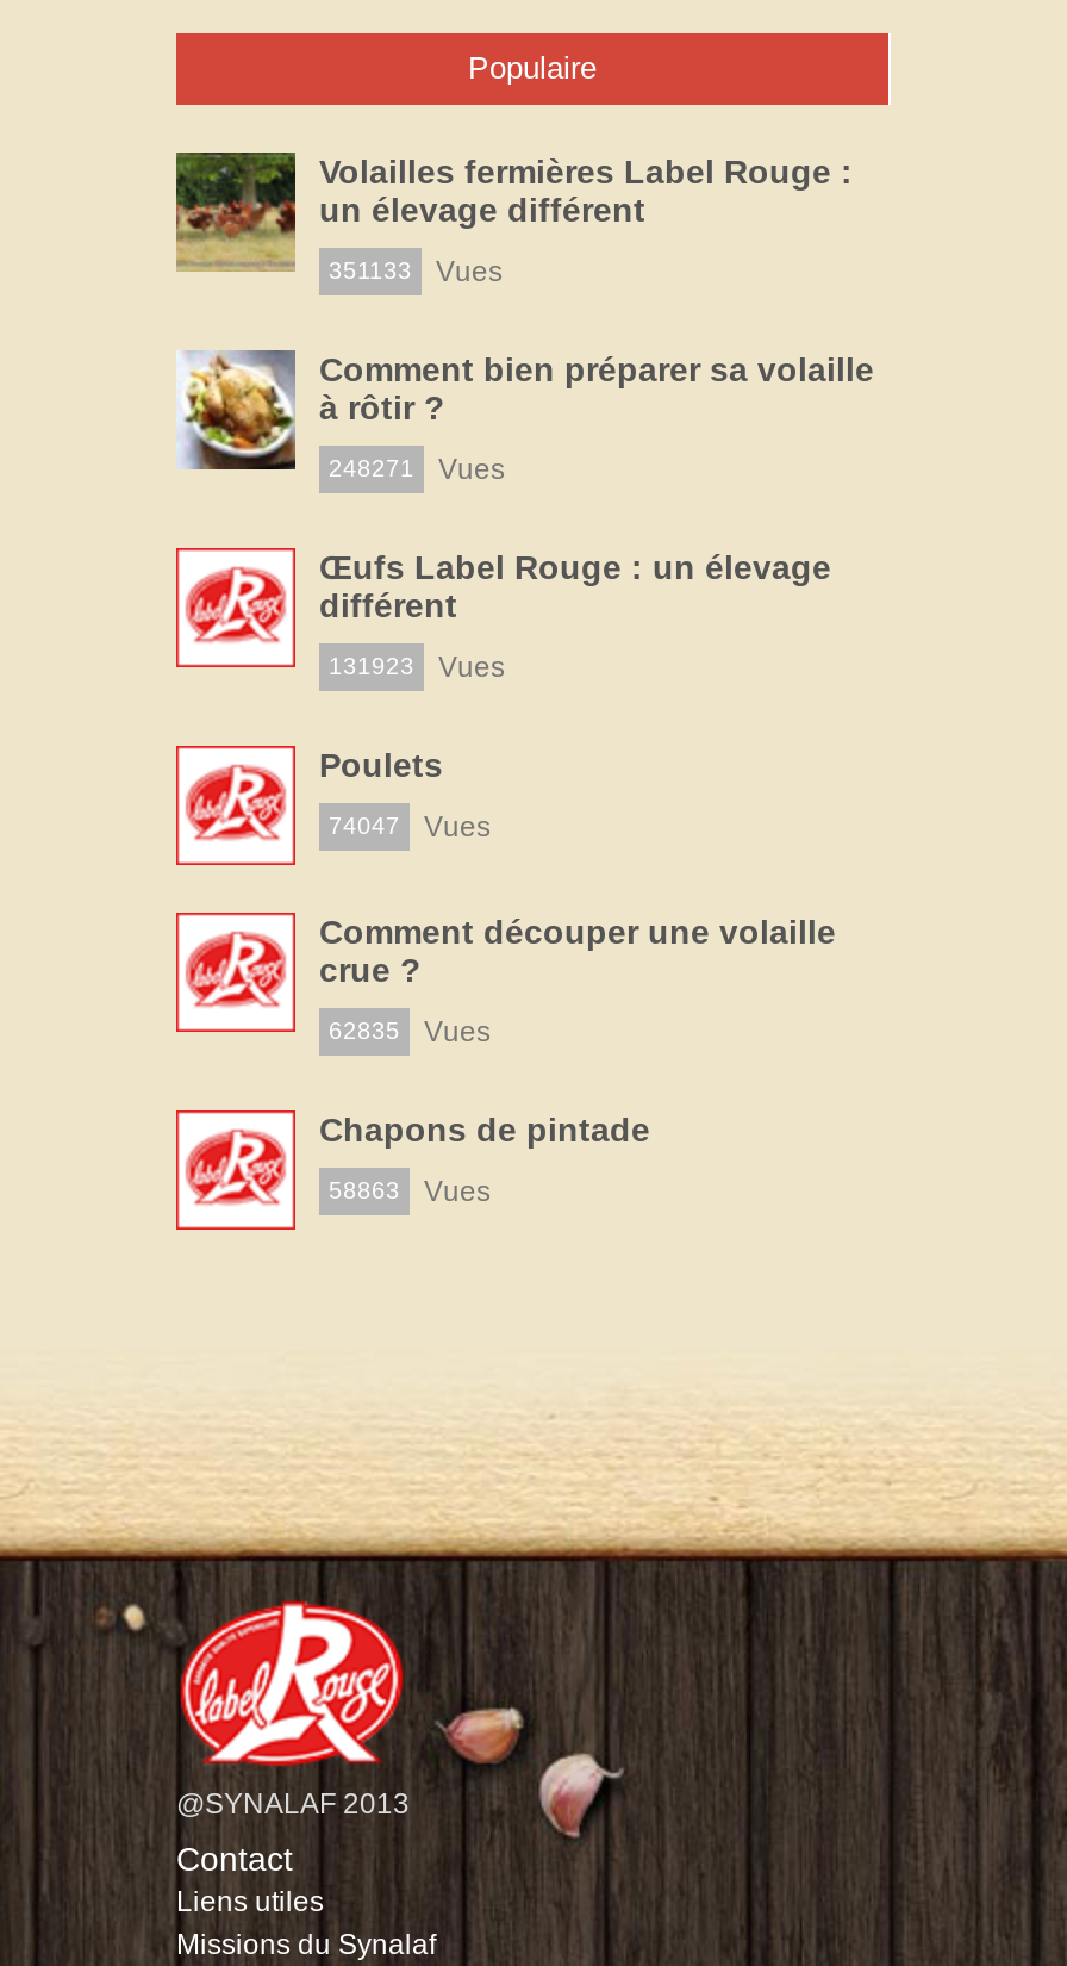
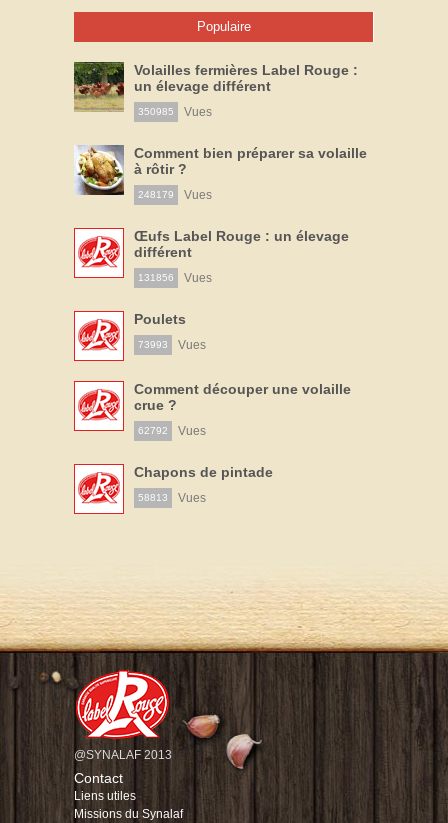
[329,255,503,289] 351133 Vues -> [138,105,212,119] 350985 Vues
[329,453,505,487] 248271 Vues -> [138,188,212,202] 248179 Vues
[329,651,505,684] 131923 Vues -> [138,271,212,285] 131856 Vues
[329,811,491,844] 74047 Vues -> [138,338,206,352] 73993 Vues
[329,1016,491,1049] 62835 Vues -> [138,424,206,438] 62792 Vues
[329,1175,491,1209] 58863 Vues -> [138,491,206,505] 58813 Vues

